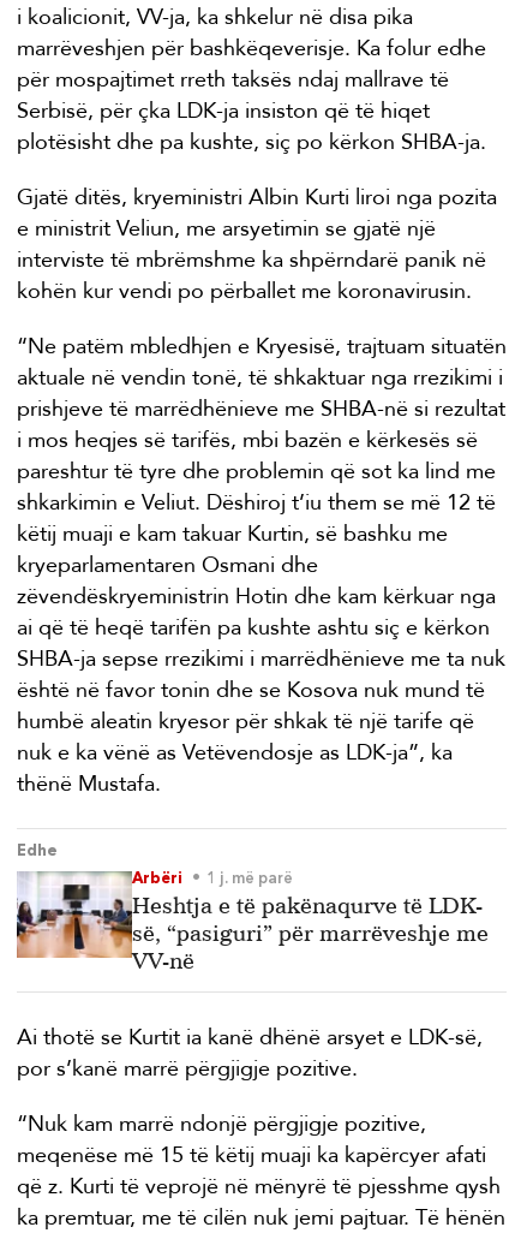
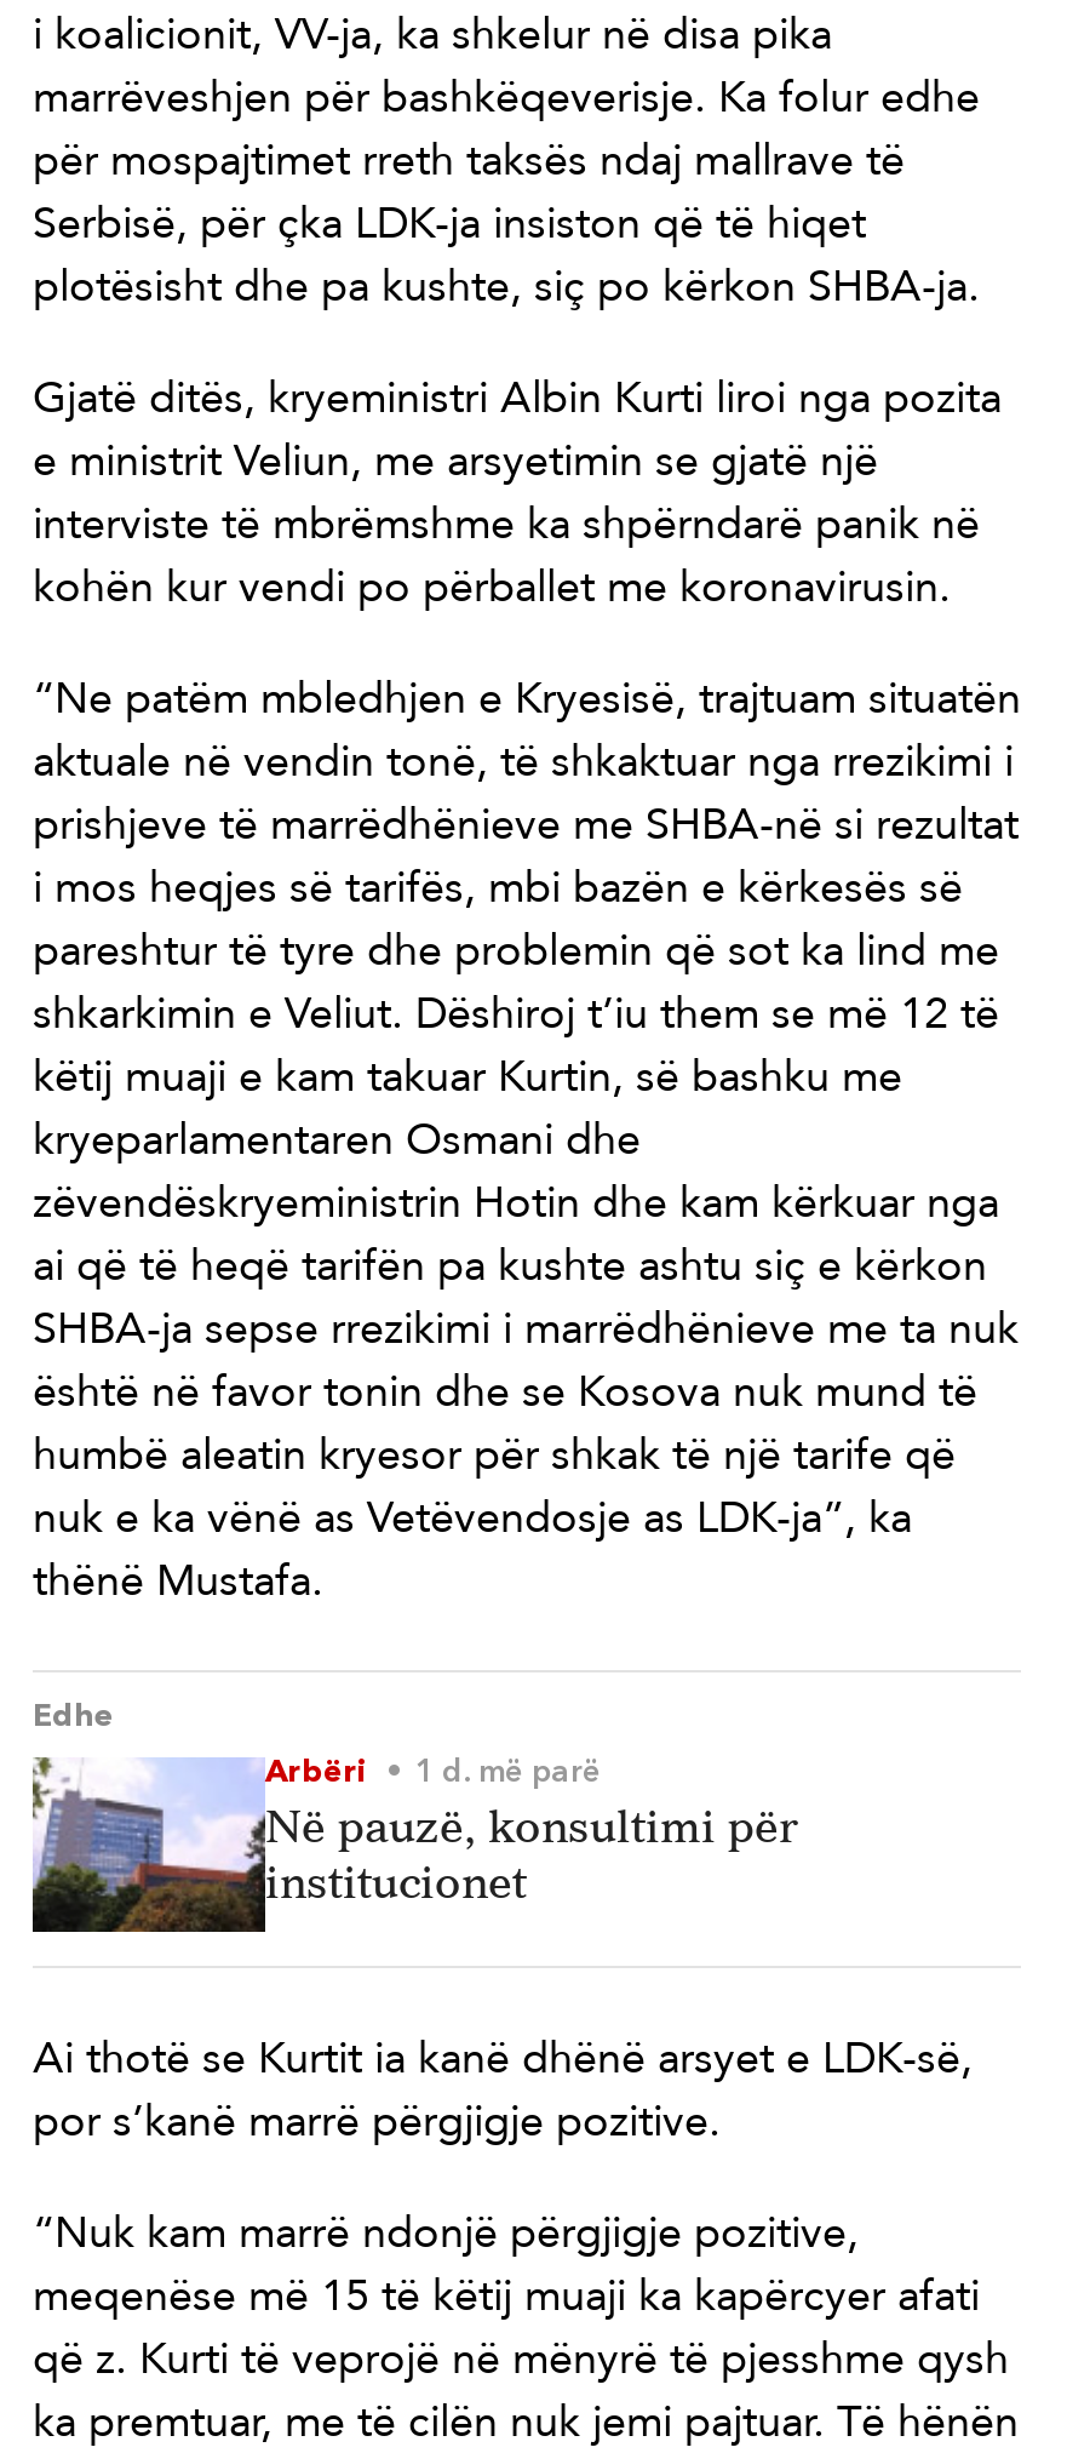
[16,870,489,973] [image] | 1 j. më parë | Heshtja e të pakënaqurve të LDK- | së, “pasiguri” për marrëveshje me | VV-në -> [30,1756,798,1934] [image] | 1 d. më parë | Në pauzë, konsultimi për | institucionet

